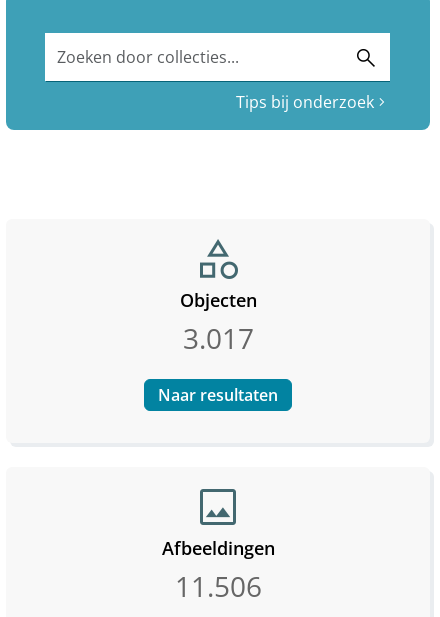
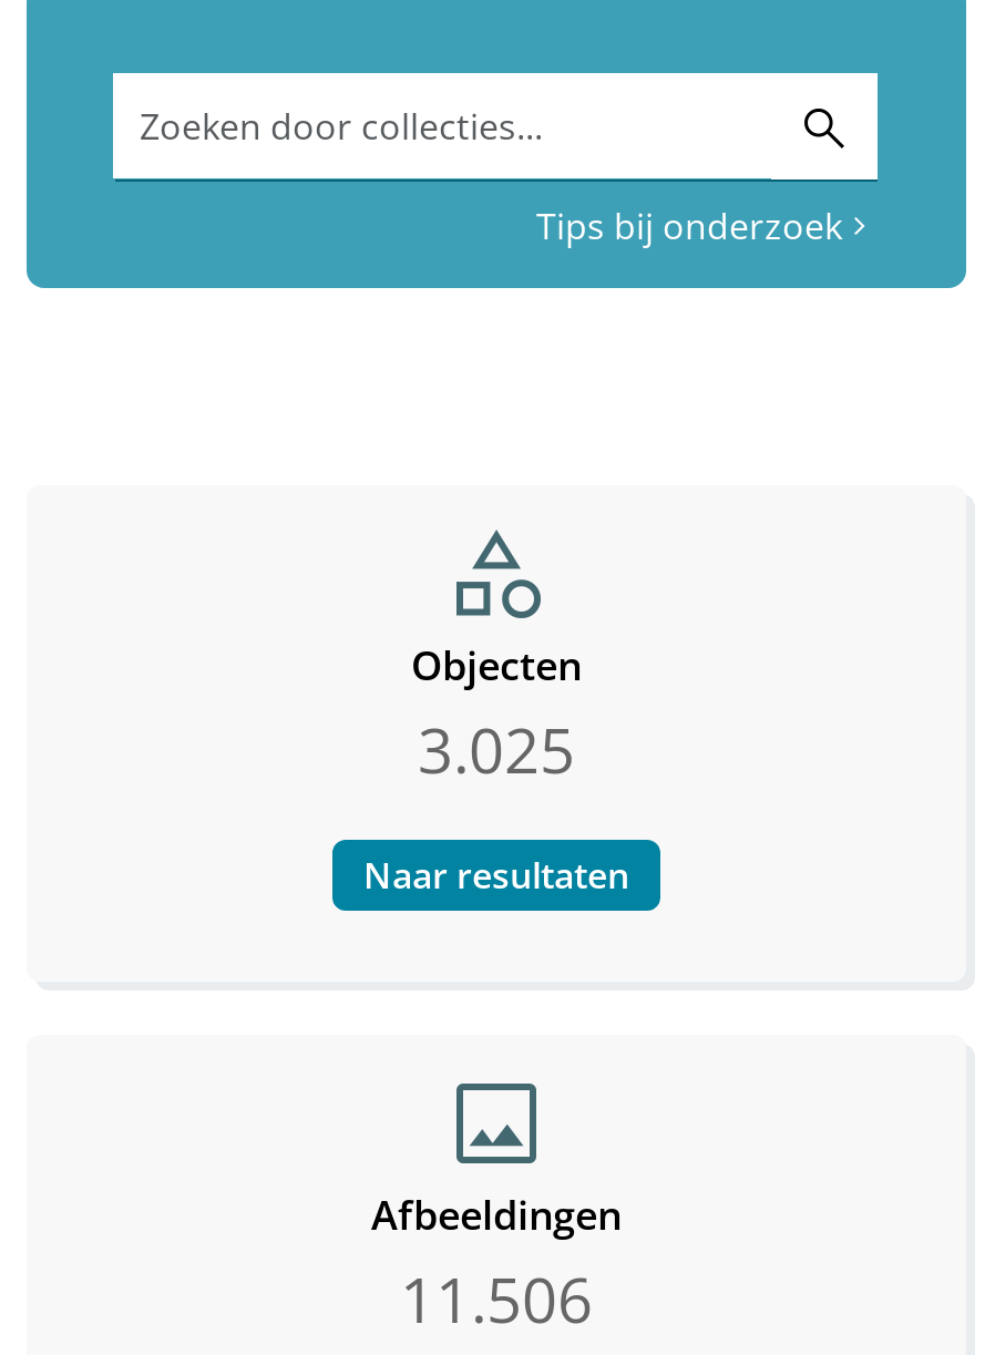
[182,319,253,357] 3.017 -> [418,707,575,791] 3.025

